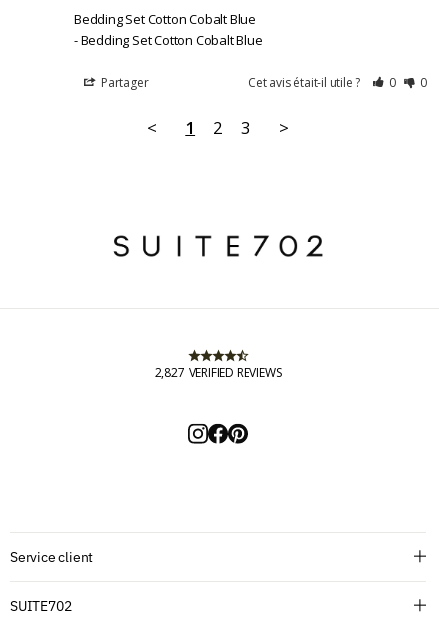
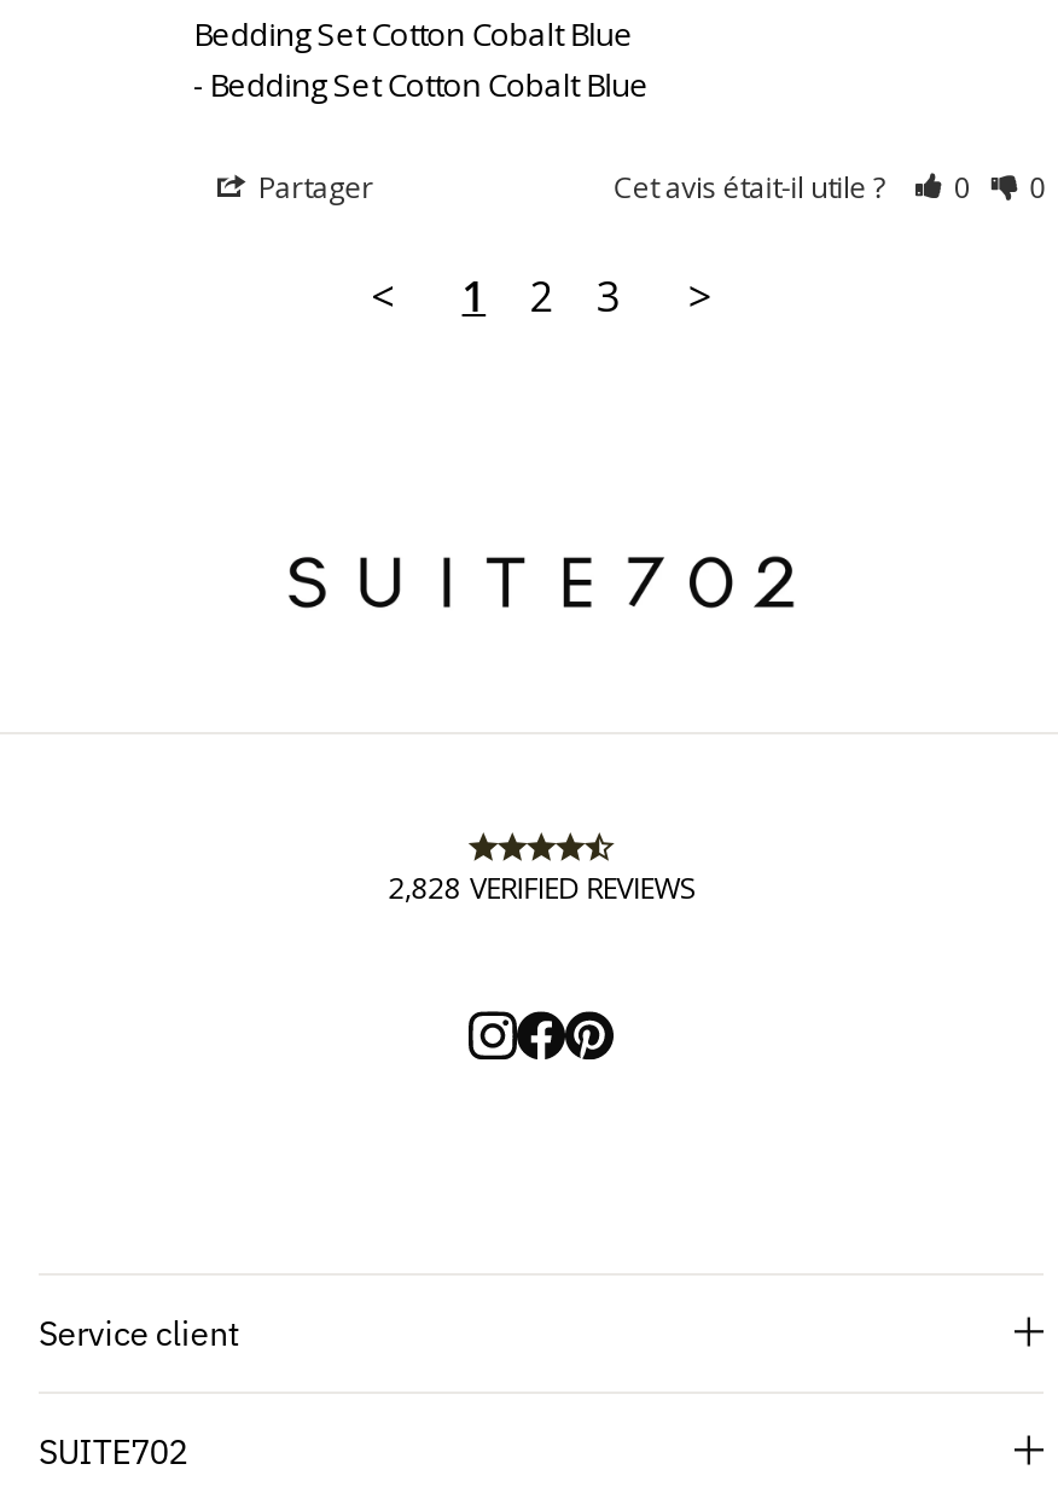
[155,364,281,381] 2,827 VERIFIED REVIEWS -> [388,868,694,909] 2,828 VERIFIED REVIEWS

